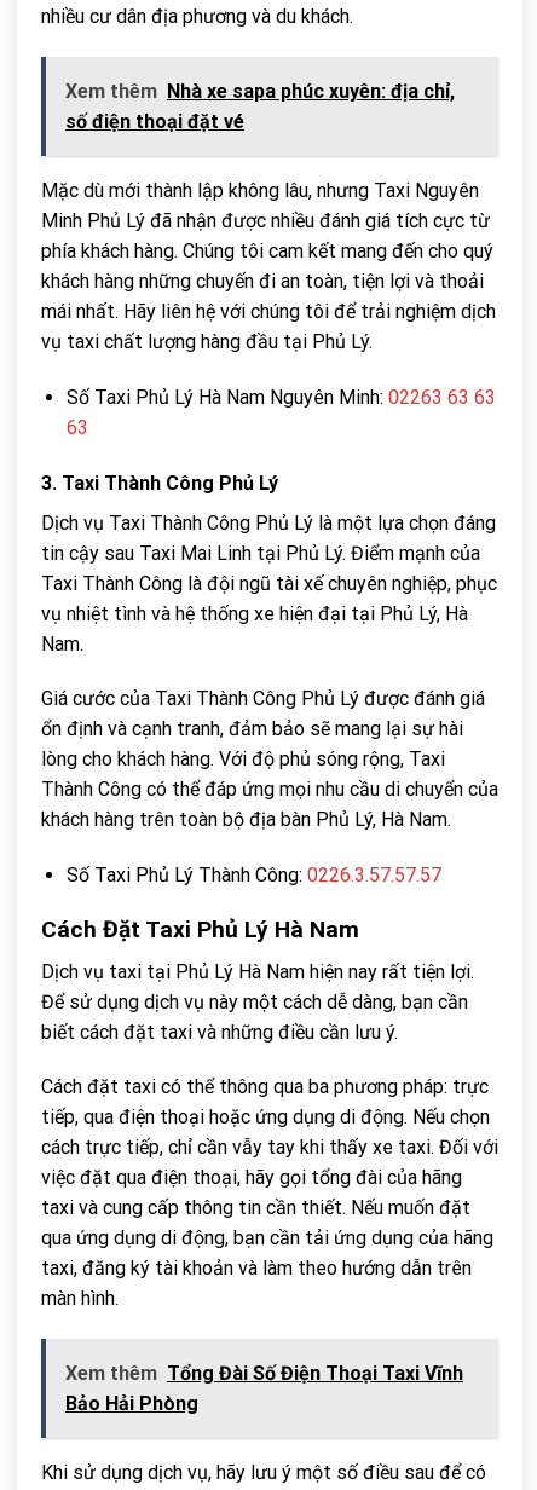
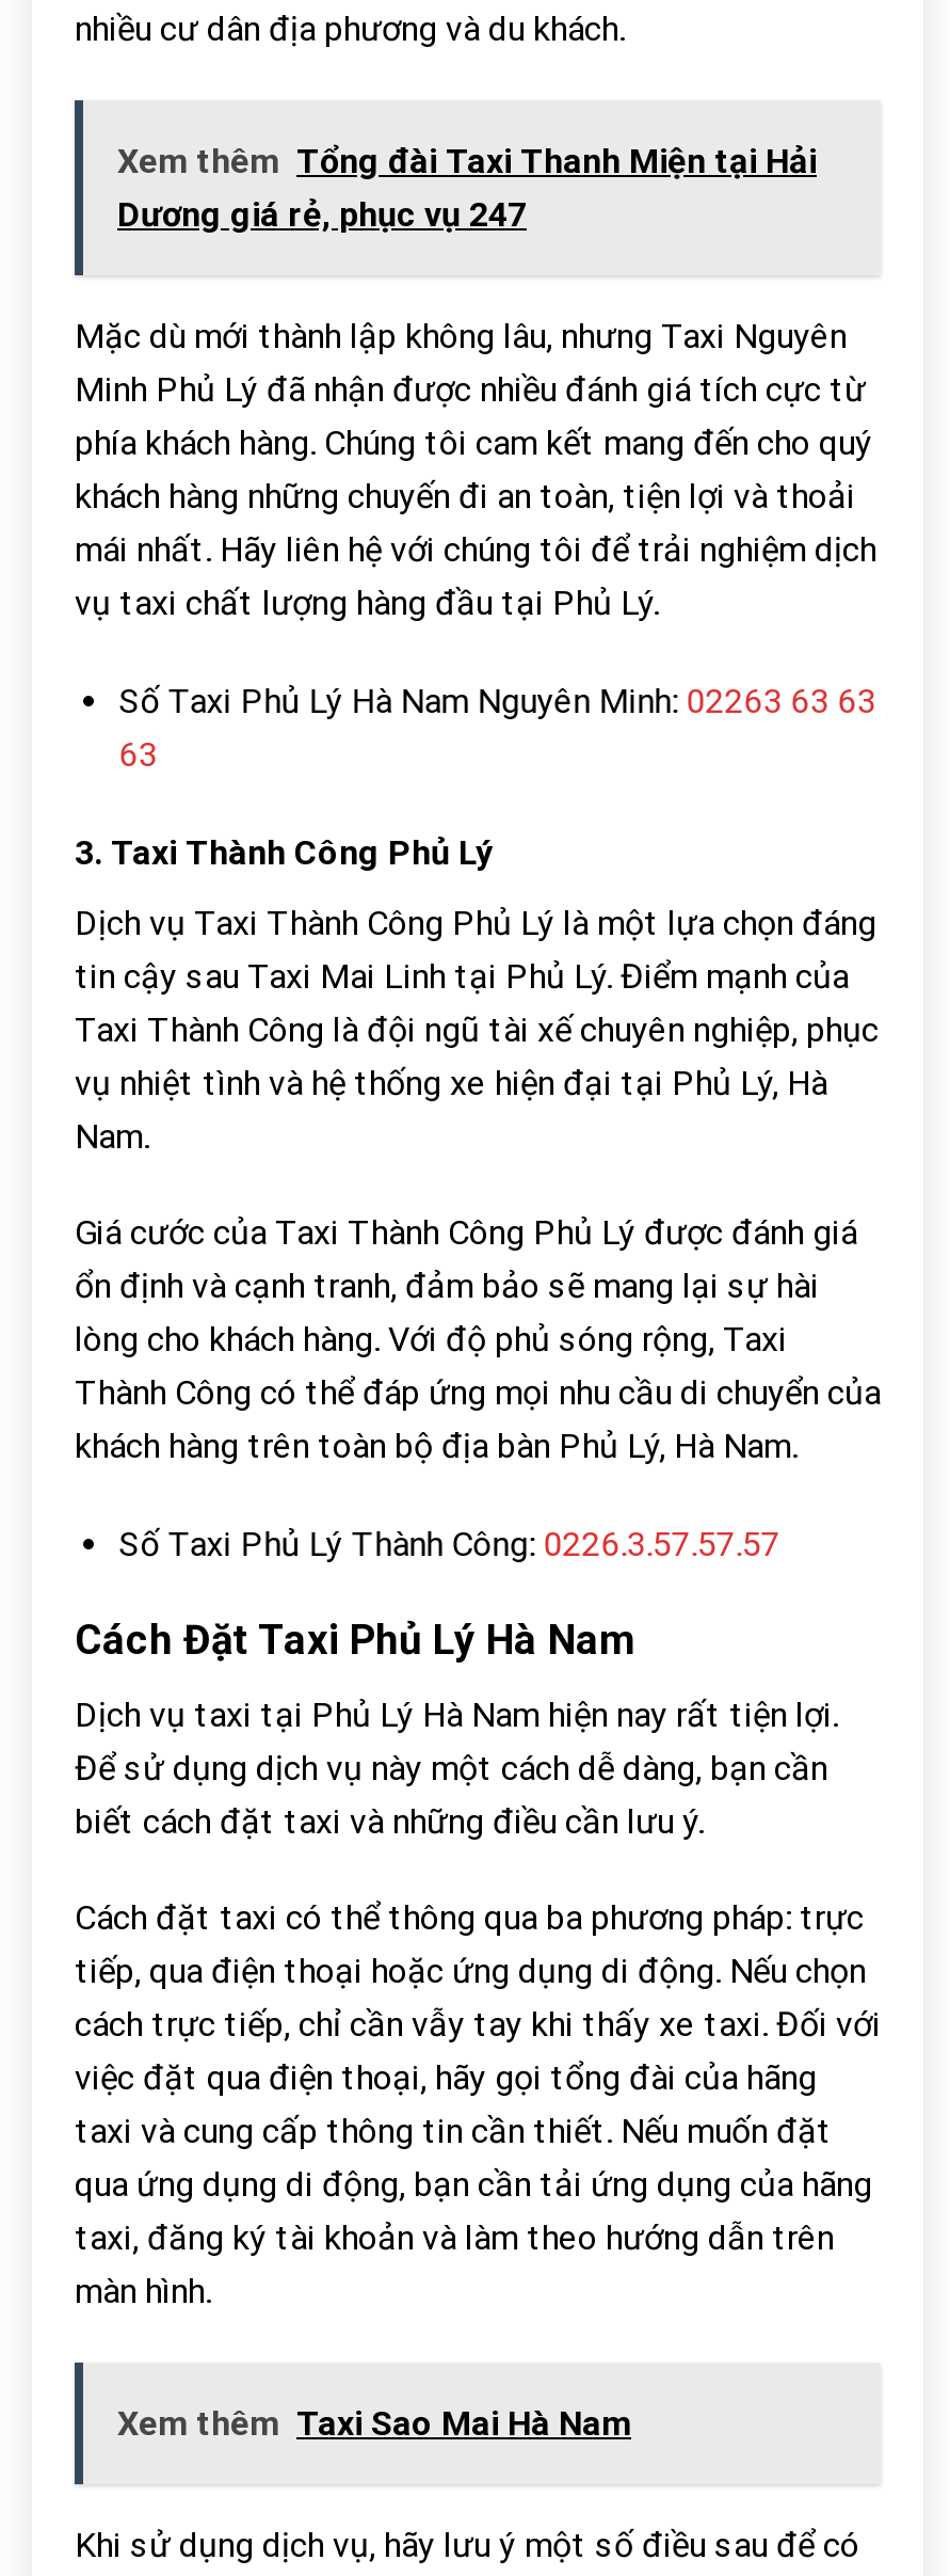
[65,80,455,133] Xem thêm Nhà xe sapa phúc xuyên: địa chỉ, | số điện thoại đặt vé -> [117,141,817,235] Xem thêm Tổng đài Taxi Thanh Miện tại Hải | Dương giá rẻ, phục vụ 247
[65,1362,463,1415] Xem thêm Tổng Đài Số Điện Thoại Taxi Vĩnh | Bảo Hải Phòng -> [117,2404,631,2444] Xem thêm Taxi Sao Mai Hà Nam

